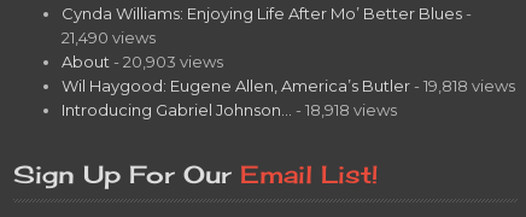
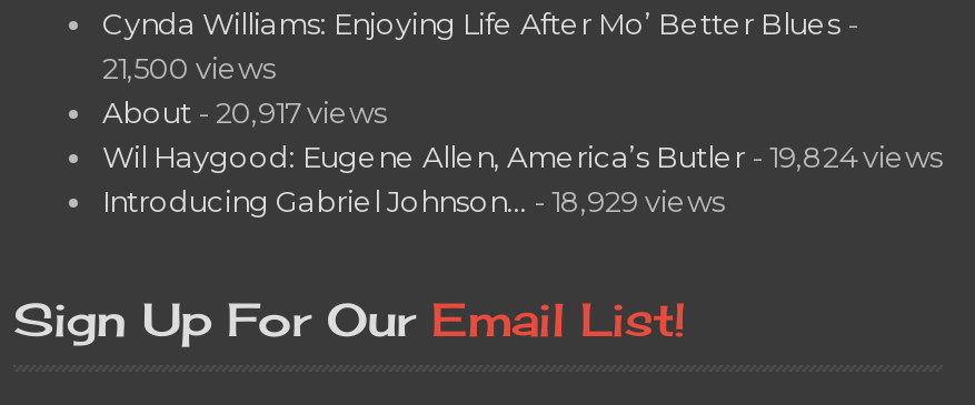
[62,27,156,47] 21,490 views -> [102,50,276,86] 21,500 views
[62,51,223,71] About - 20,903 views -> [102,95,387,130] About - 20,917 views
[62,76,515,95] Wil Haygood: Eugene Allen, America’s Butler - 19,818 views -> [102,139,943,175] Wil Haygood: Eugene Allen, America’s Butler - 19,824 views
[62,100,397,119] Introducing Gabriel Johnson… - 18,918 views -> [102,184,725,219] Introducing Gabriel Johnson… - 18,929 views

